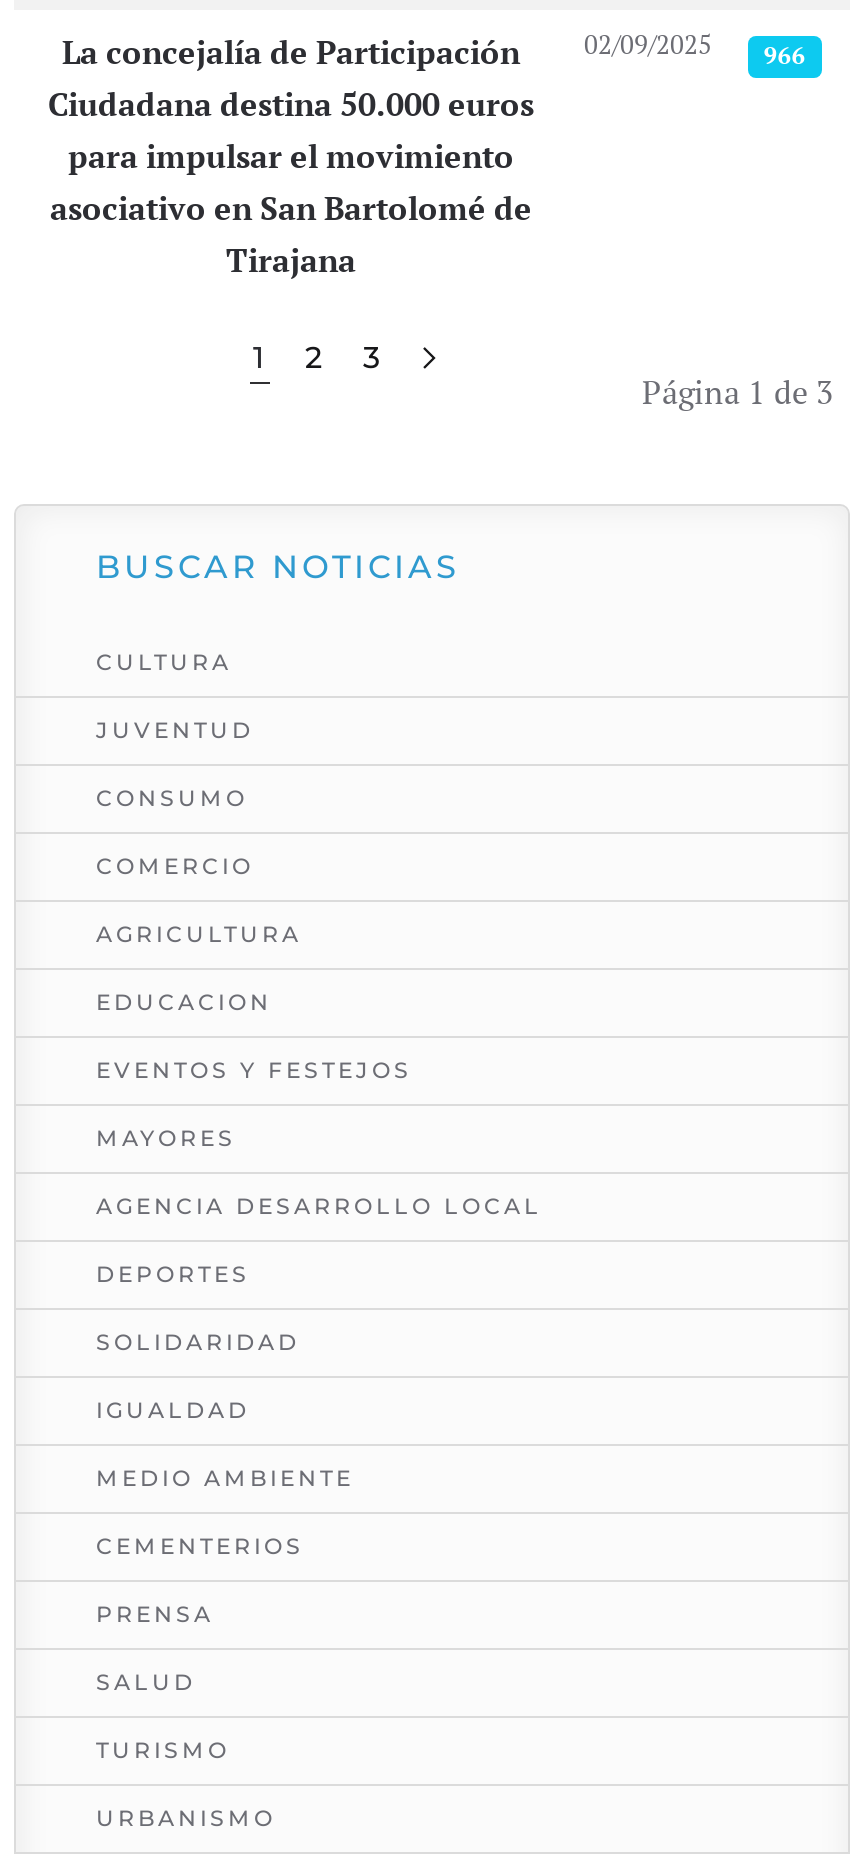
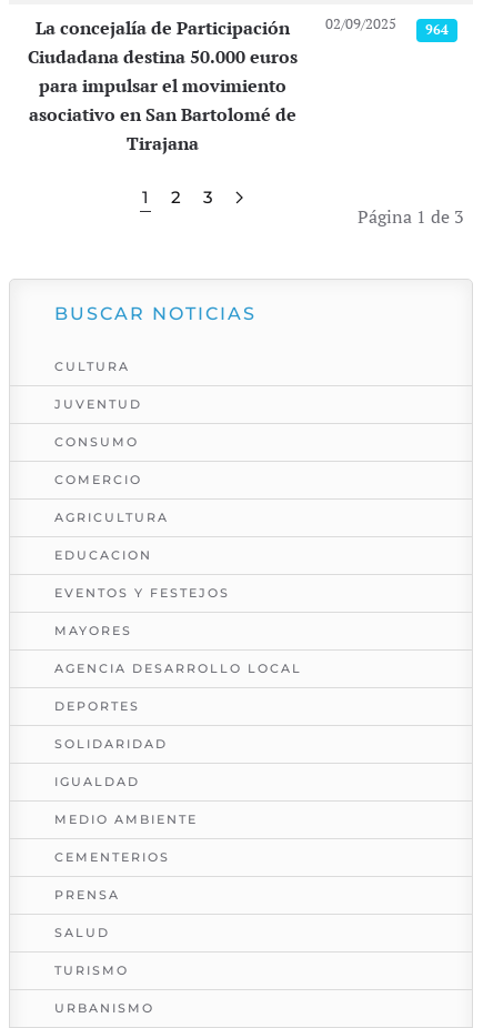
[62,27,806,75] La concejalía de Participación 02/09/2025 966 -> [36,14,448,40] La concejalía de Participación 02/09/2025 964

